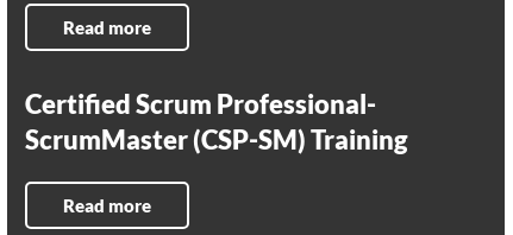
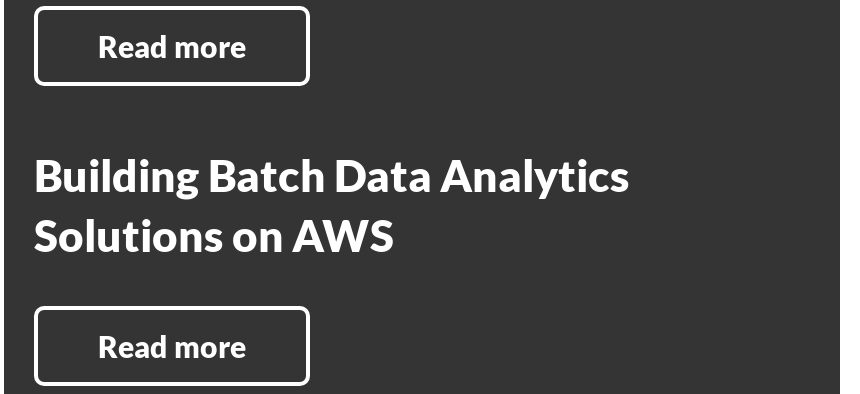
[25,88,408,155] Certified Scrum Professional- | ScrumMaster (CSP-SM) Training -> [34,148,630,262] Building Batch Data Analytics | Solutions on AWS

